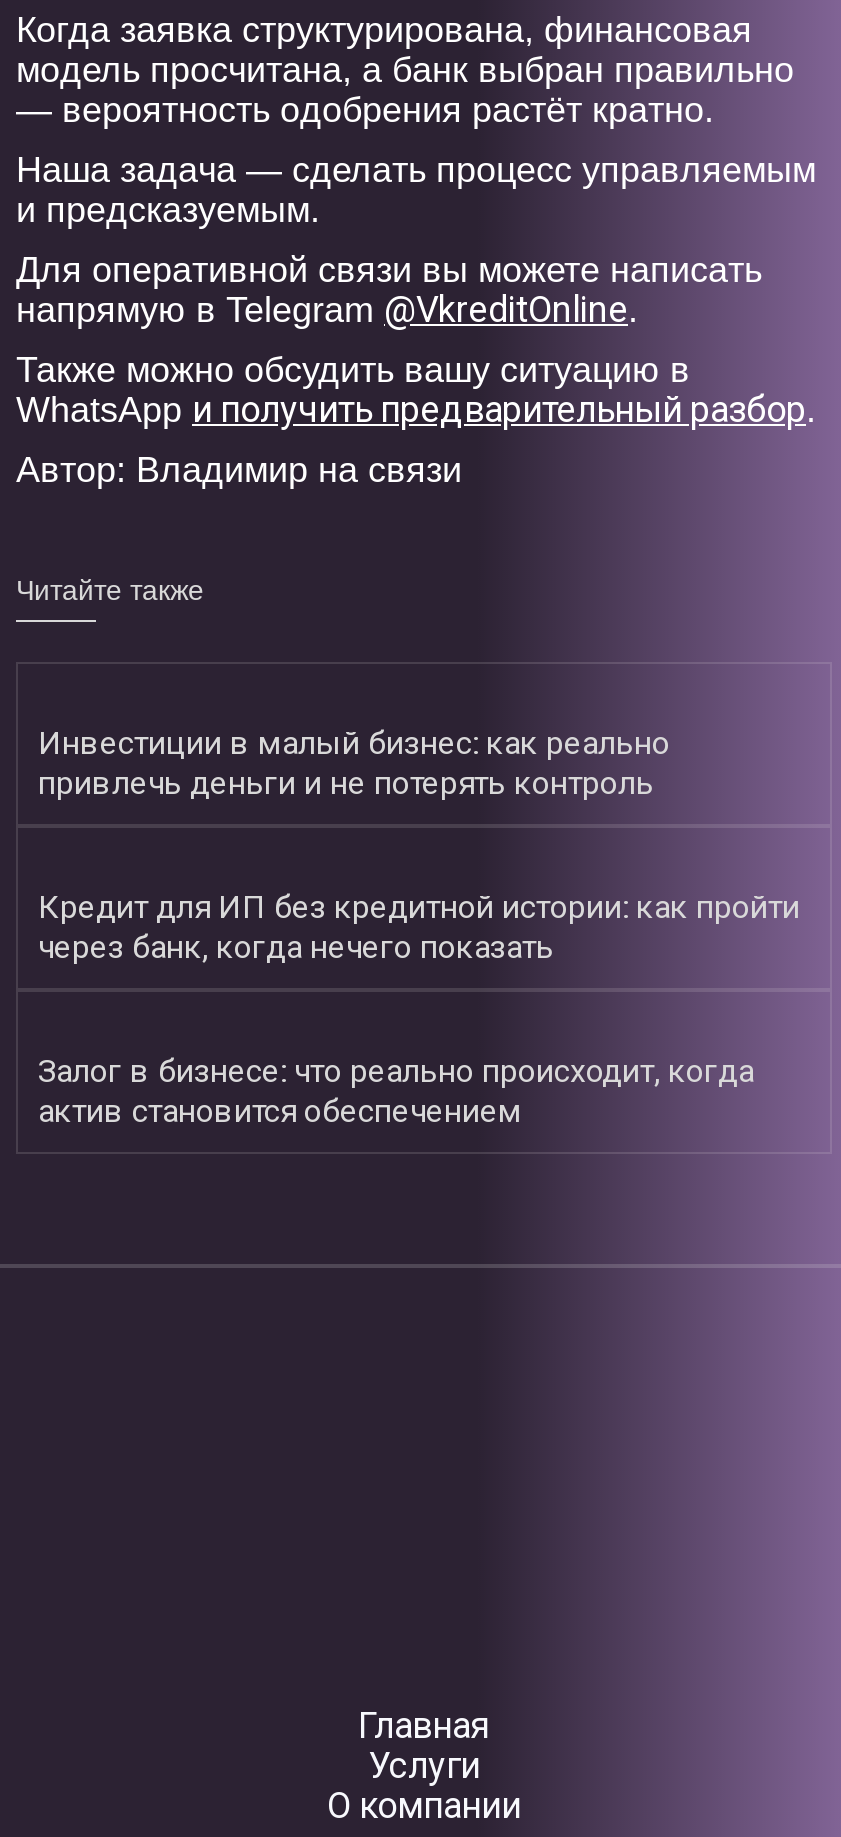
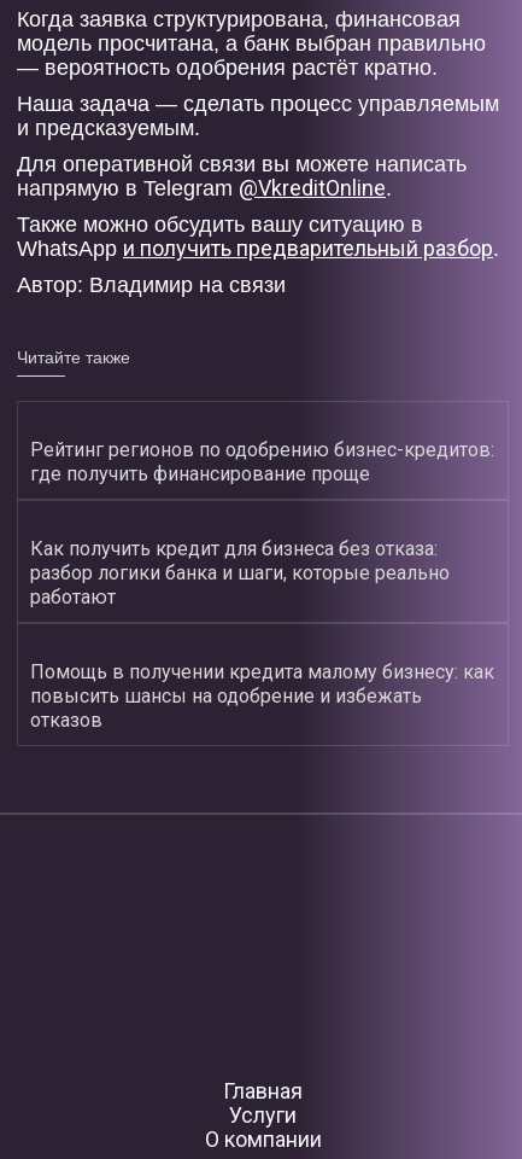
[38,724,670,802] Инвестиции в малый бизнес: как реально | привлечь деньги и не потерять контроль -> [30,438,494,485] Рейтинг регионов по одобрению бизнес-кредитов: | где получить финансирование проще
[38,888,800,966] Кредит для ИП без кредитной истории: как пройти | через банк, когда нечего показать -> [30,537,450,608] Как получить кредит для бизнеса без отказа: | разбор логики банка и шаги, которые реально | работают
[38,1052,754,1130] Залог в бизнесе: что реально происходит, когда | актив становится обеспечением -> [30,660,494,732] Помощь в получении кредита малому бизнесу: как | повысить шансы на одобрение и избежать | отказов

